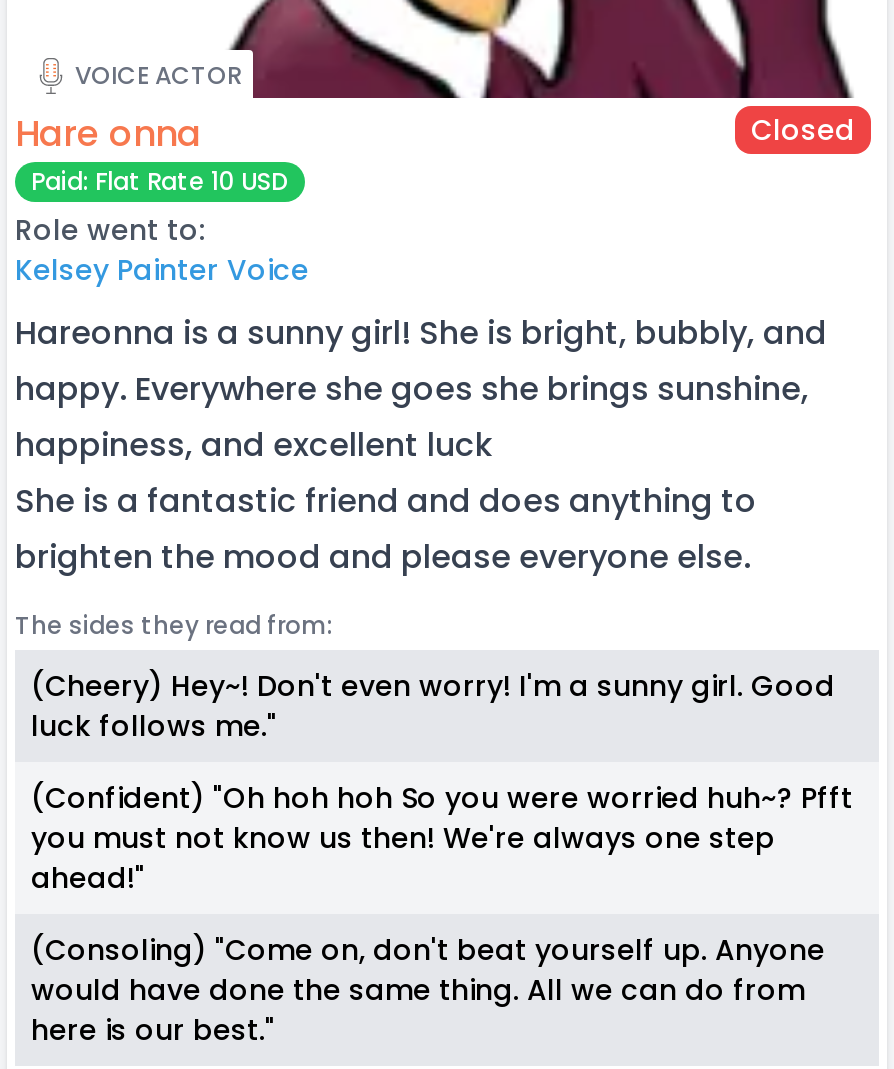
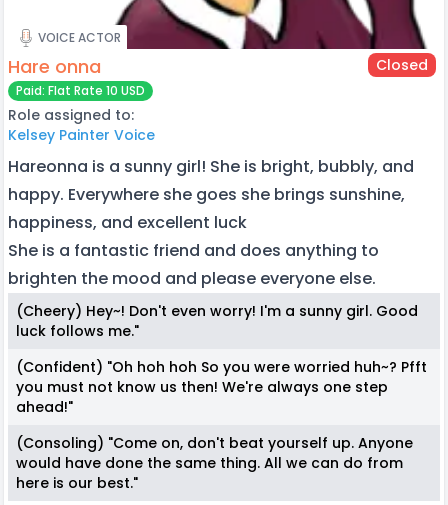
[15,210,205,250] Role went to: -> [8,105,134,125] Role assigned to:
[15,608,333,642] The sides they read from: -> none

